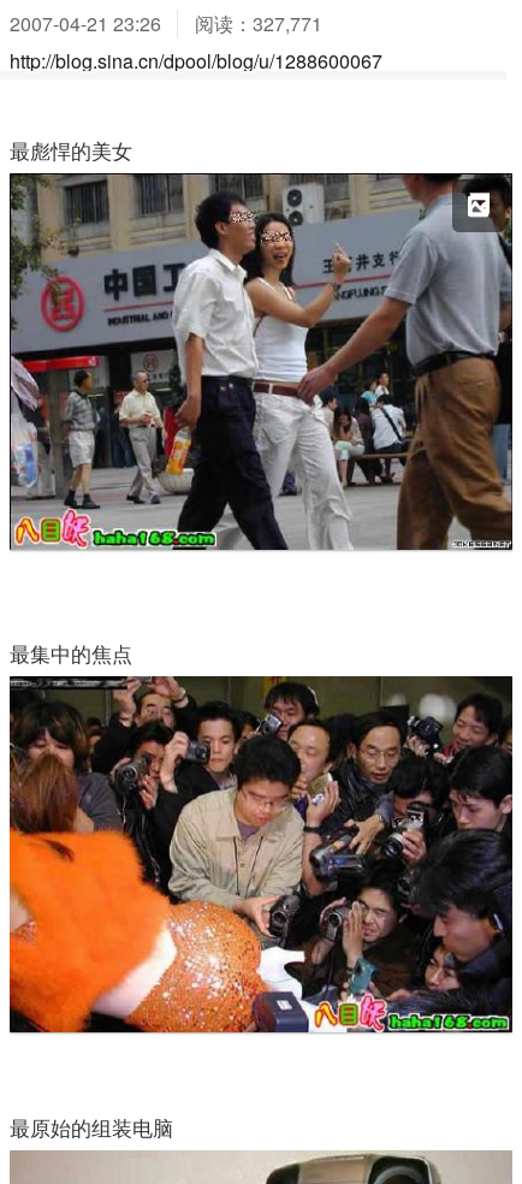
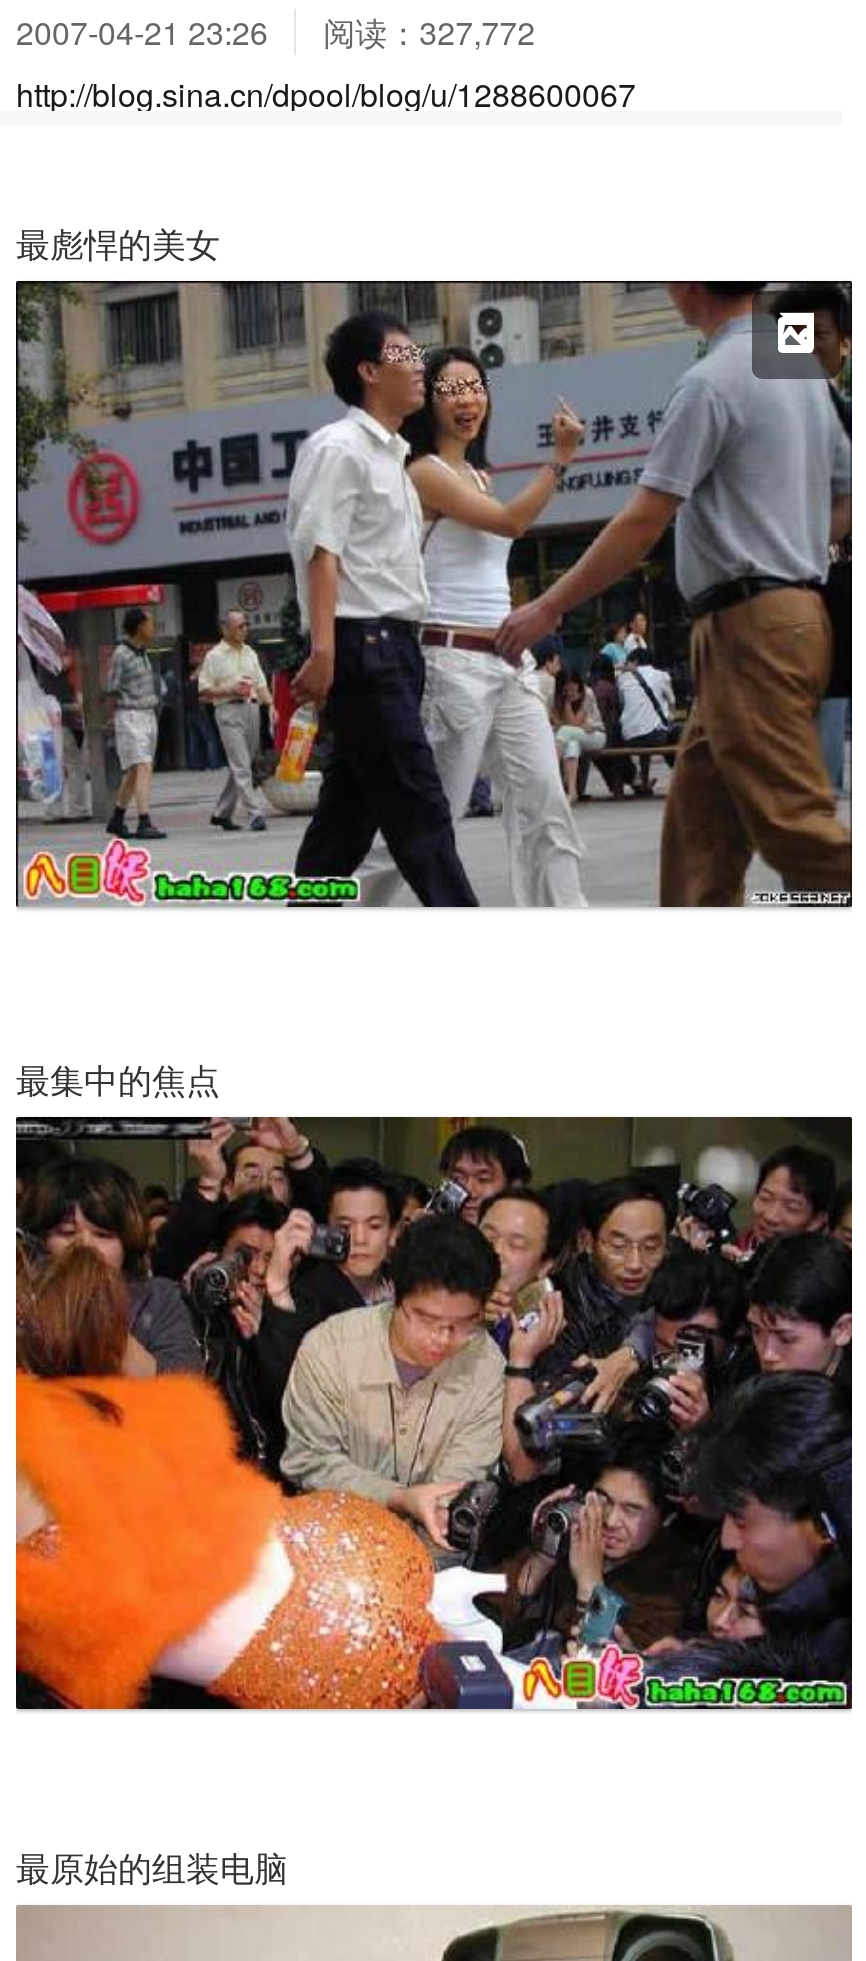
[10,10,322,37] 2007-04-21 23:26 阅读：327,771 -> [16,9,535,55] 2007-04-21 23:26 阅读：327,772

